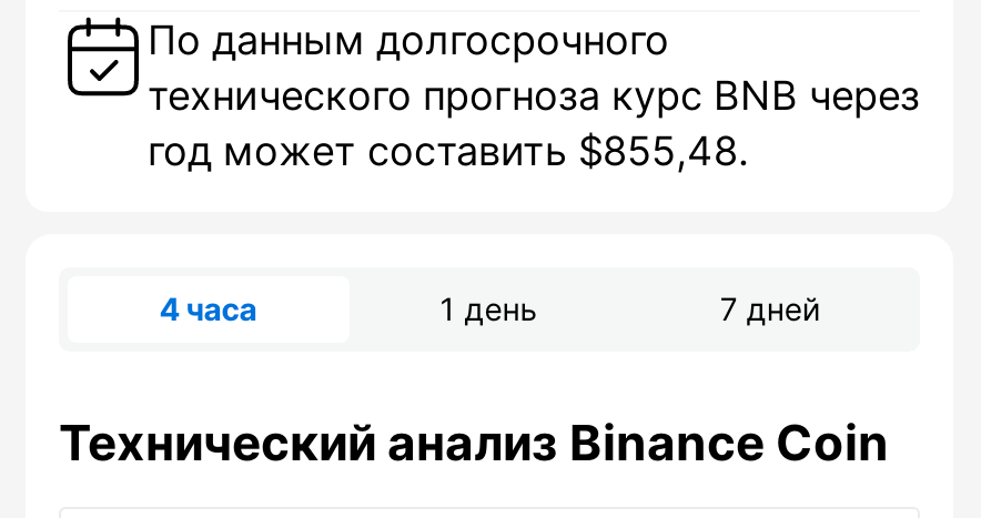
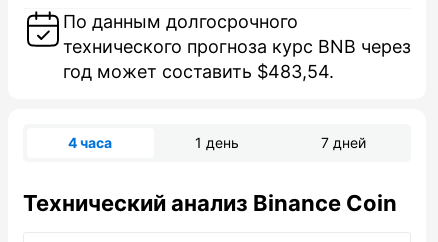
[148,127,749,173] год может составить $855,48. -> [63,61,334,82] год может составить $483,54.

